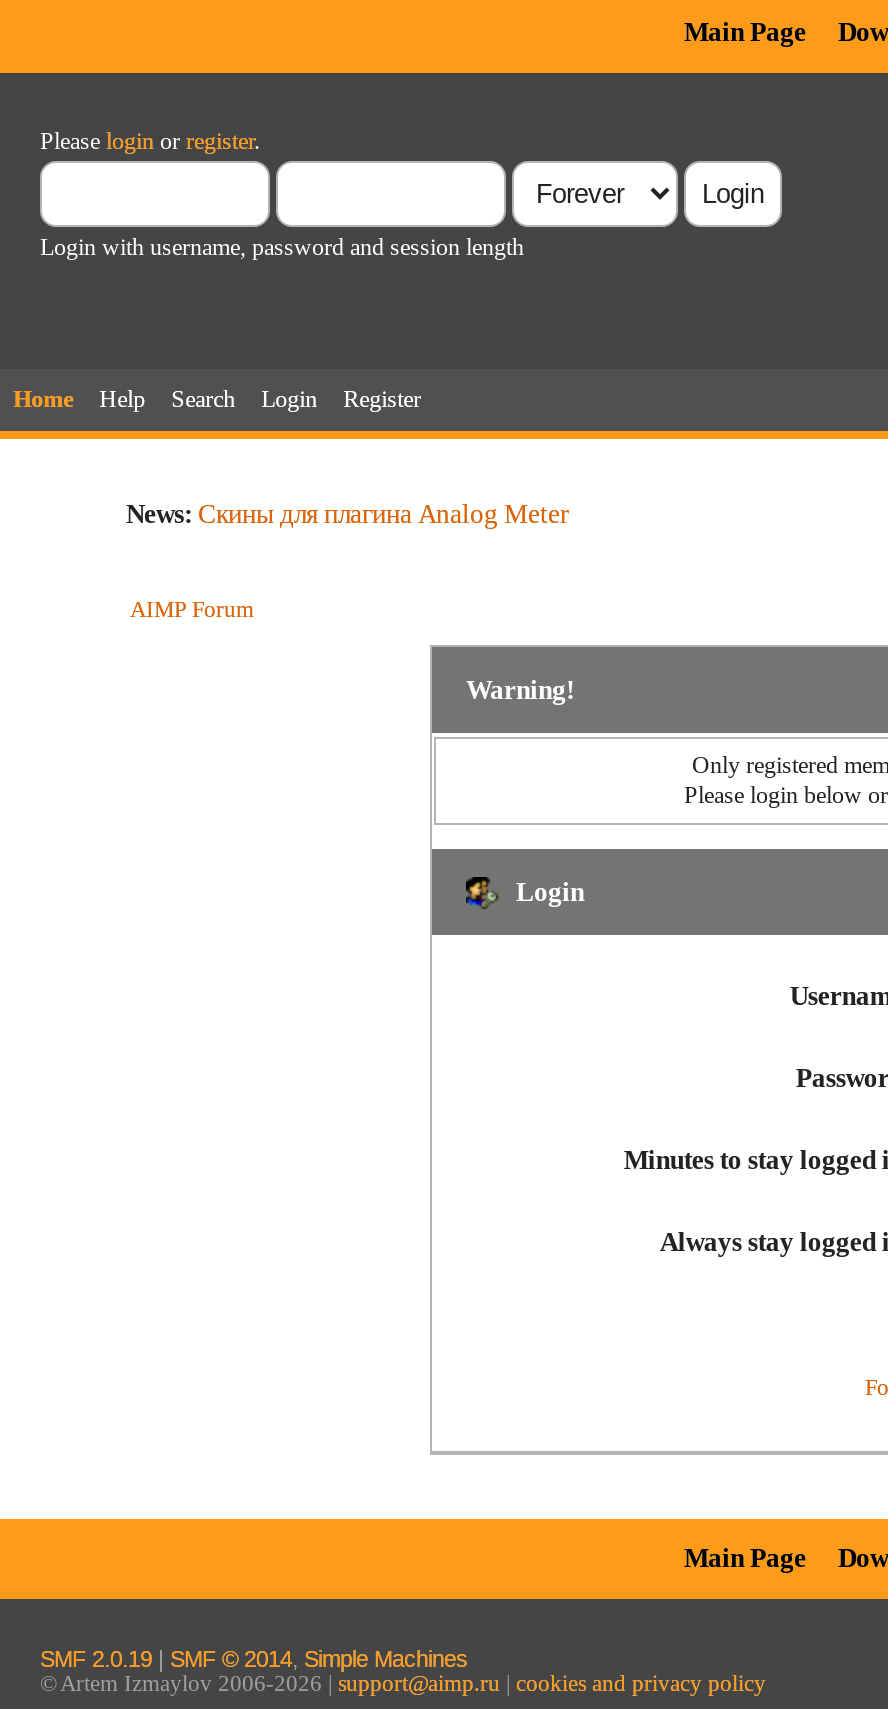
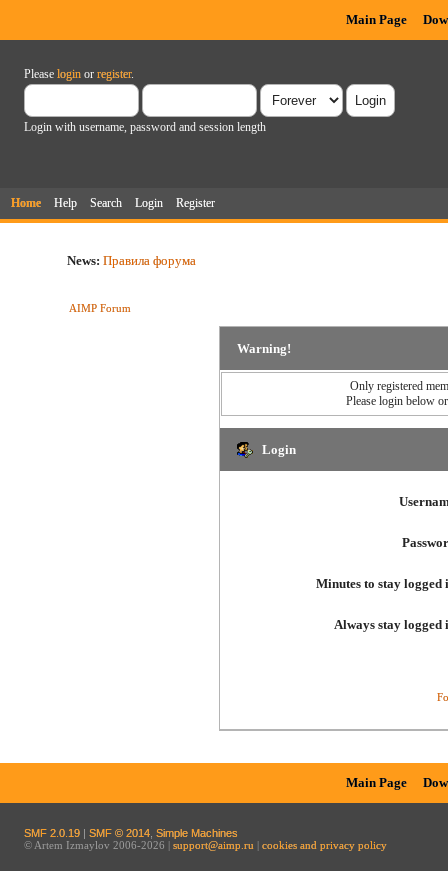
[126,499,568,529] News: Скины для плагина Analog Meter -> [67,253,196,268] News: Правила форума

